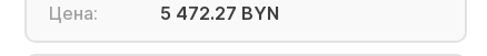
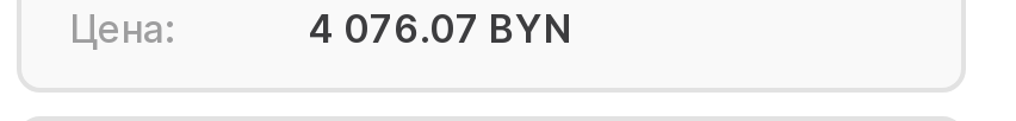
[160,3,279,24] 5 472.27 BYN -> [308,5,570,53] 4 076.07 BYN

